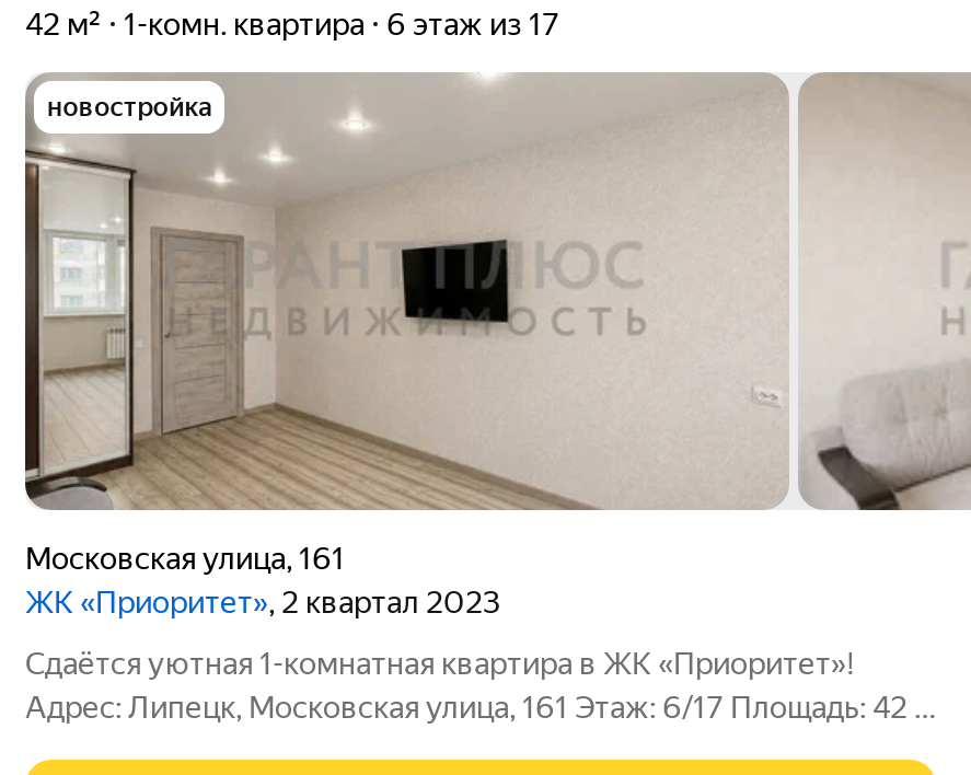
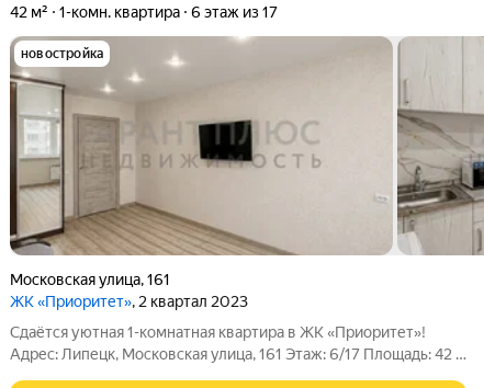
[798,74,964,510] [image] -> [396,38,481,254] [image]

